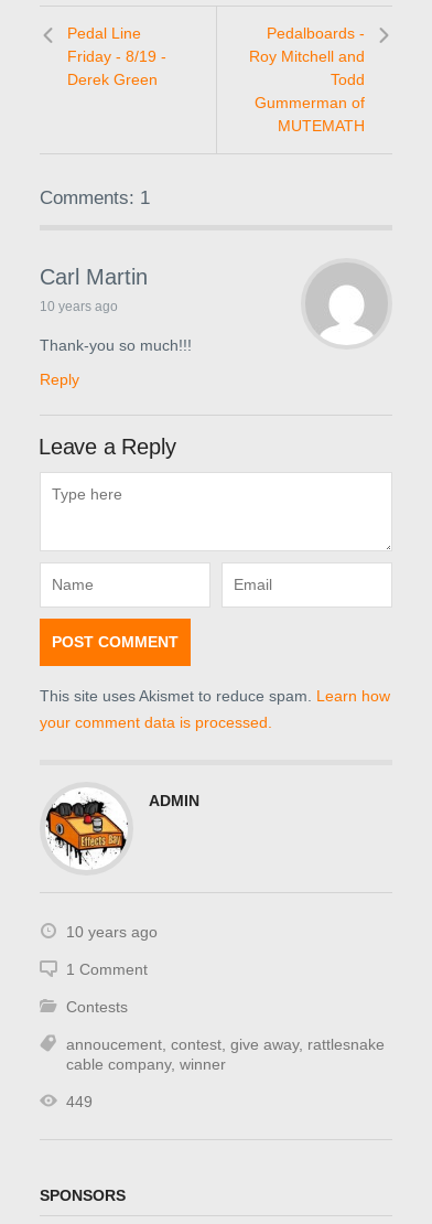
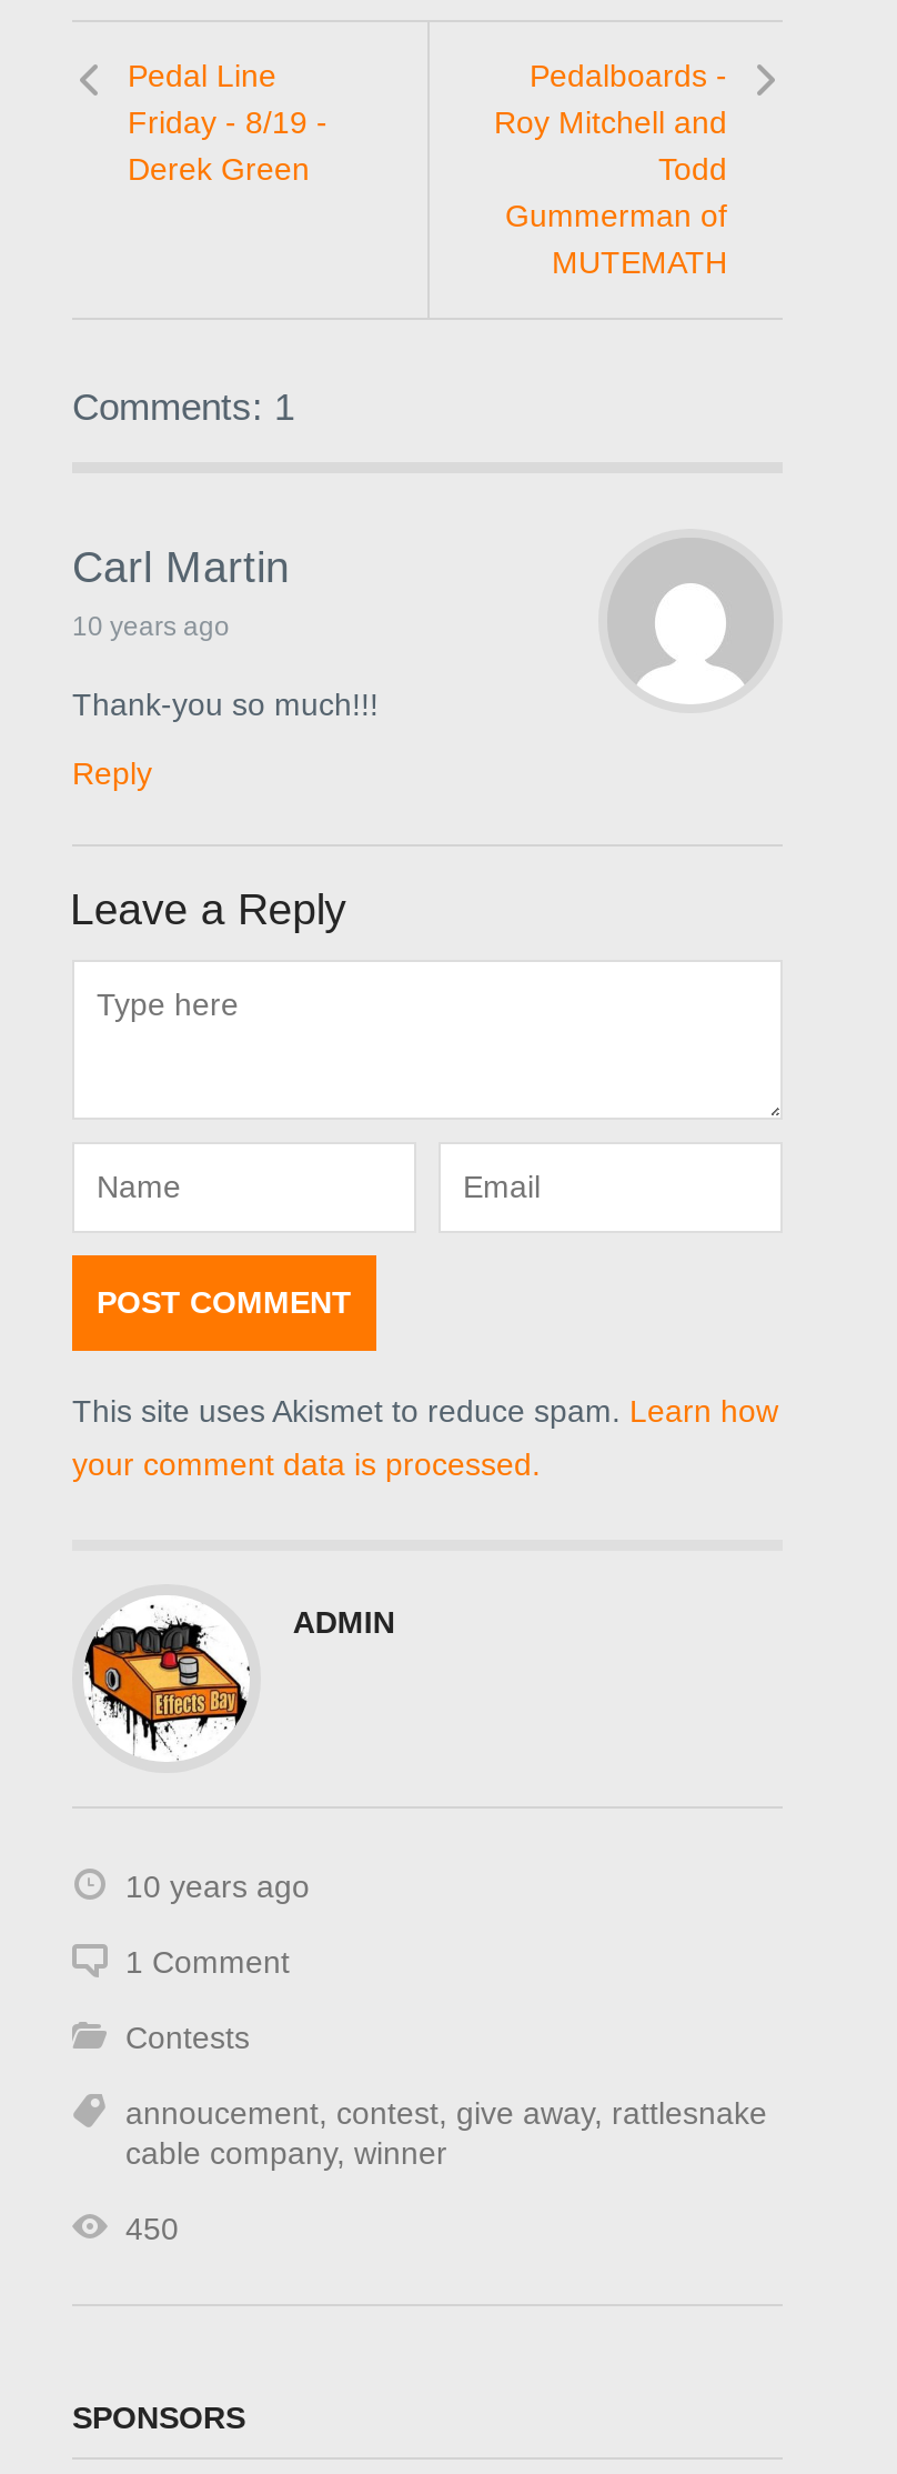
[66,1093,93,1111] 449 -> [125,2211,179,2247] 450

